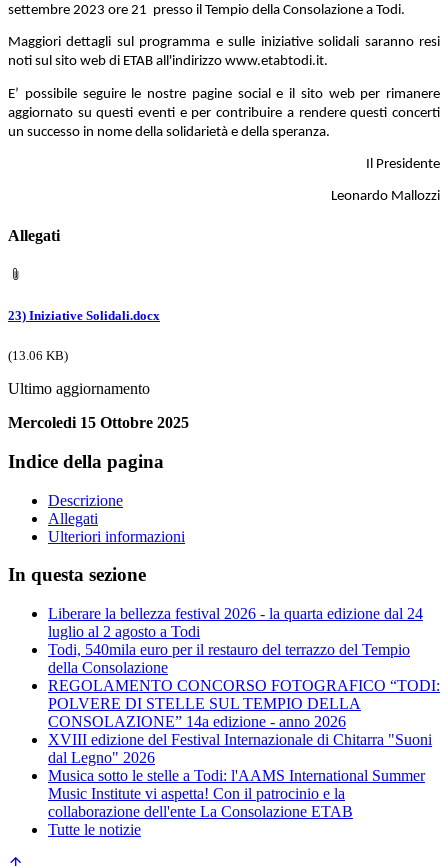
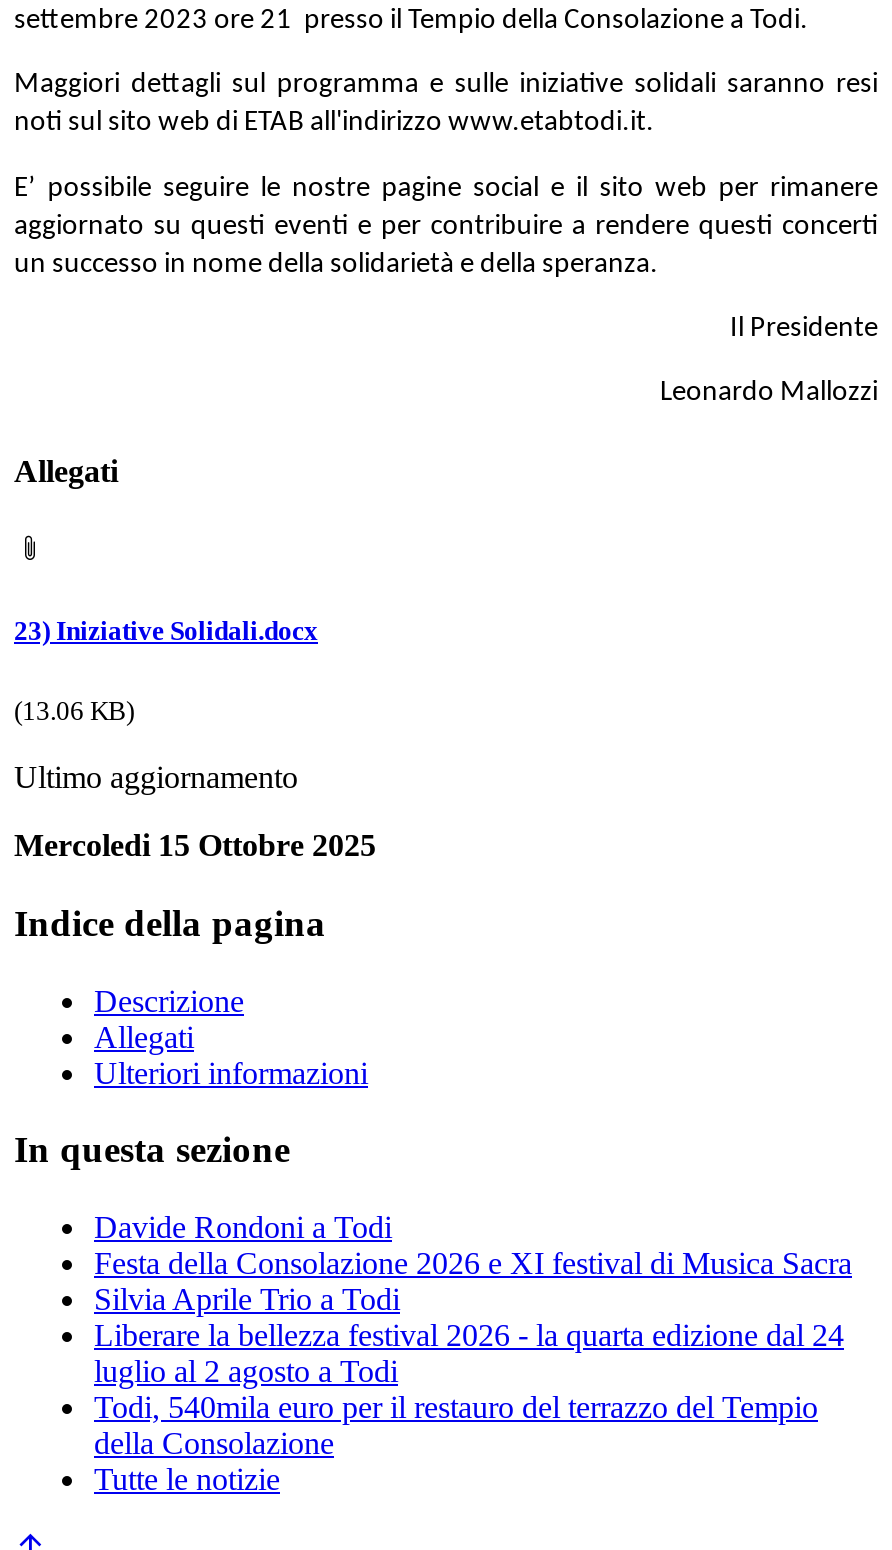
none -> [94,1210,852,1316] Davide Rondoni a Todi | Festa della Consolazione 2026 e XI festival di Musica Sacra | Silvia Aprile Trio a Todi
moved [48,605,423,676] -> [94,1318,844,1460]: Liberare la bellezza festival 2026 - la quarta edizione dal 24 | luglio al 2 agosto a Todi | Todi, 540mila euro per il restauro del terrazzo del Tempio | della Consolazione
[48,677,440,820] REGOLAMENTO CONCORSO FOTOGRAFICO “TODI: | POLVERE DI STELLE SUL TEMPIO DELLA | CONSOLAZIONE” 14a edizione - anno 2026 | XVIII edizione del Festival Internazionale di Chitarra "Suoni | dal Legno" 2026 | Musica sotto le stelle a Todi: l'AAMS International Summer | Music Institute vi aspetta! Con il patrocinio e la | collaborazione dell'ente La Consolazione ETAB -> none

